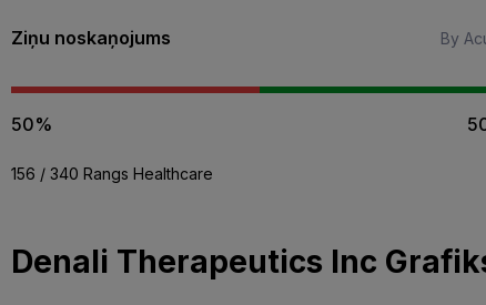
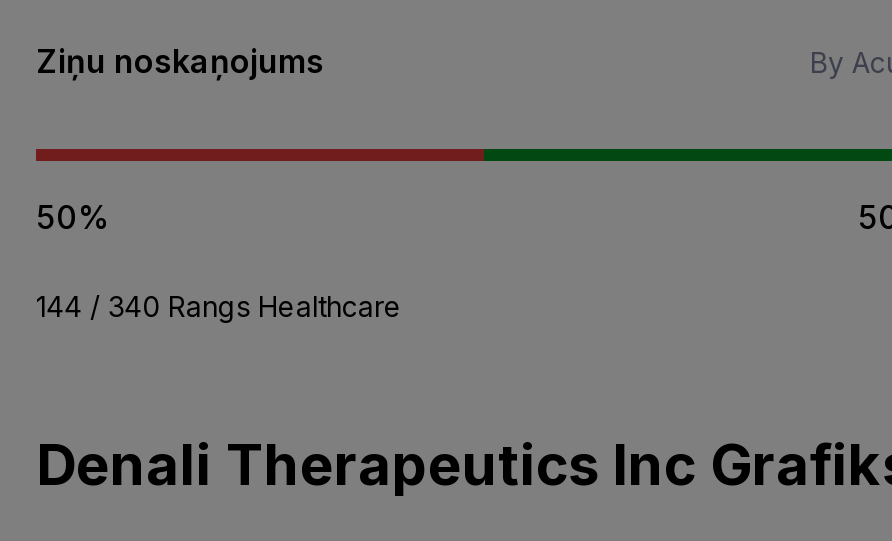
[11,164,213,183] 156 / 340 Rangs Healthcare -> [36,288,402,322] 144 / 340 Rangs Healthcare

